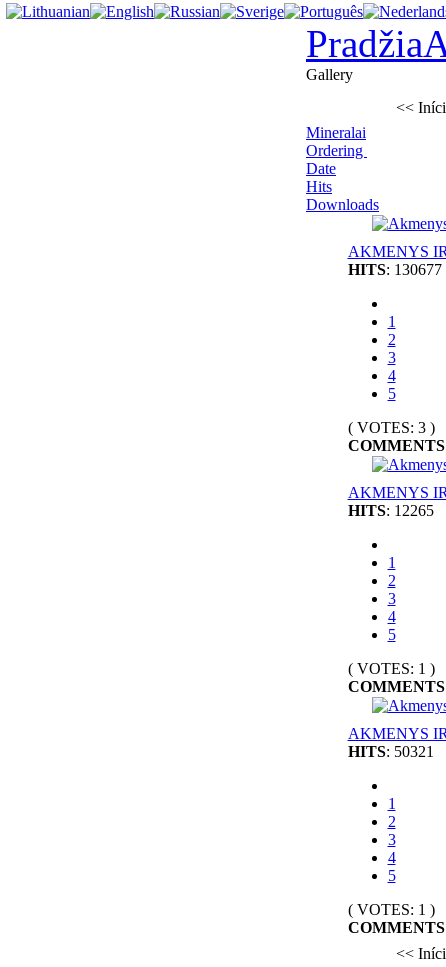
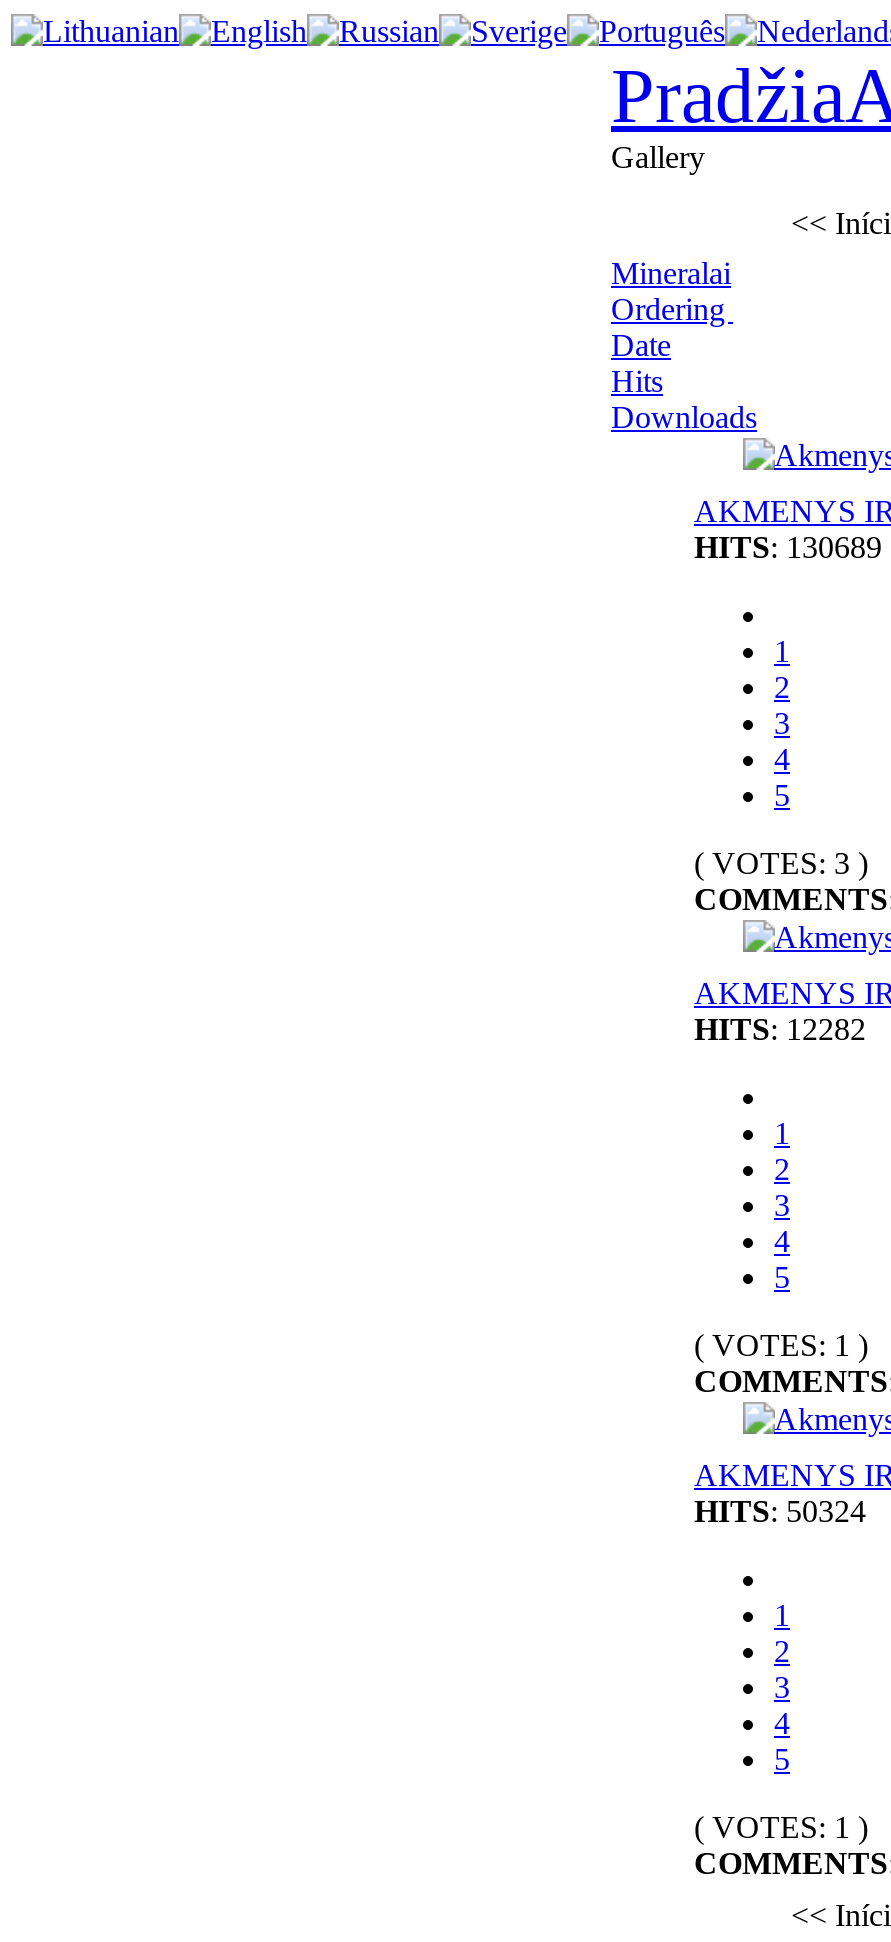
[347,261,441,278] HITS: 130677 -> [694,530,882,564] HITS: 130689
[347,502,433,519] HITS: 12265 -> [694,1012,866,1046] HITS: 12282
[347,743,433,760] HITS: 50321 -> [694,1494,866,1528] HITS: 50324

